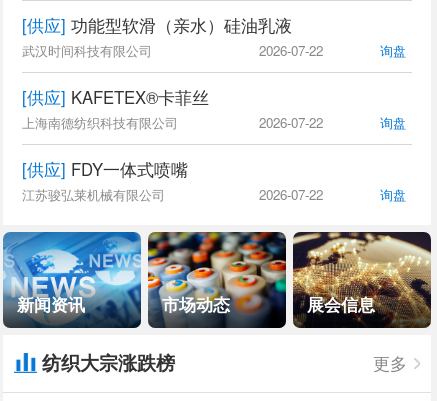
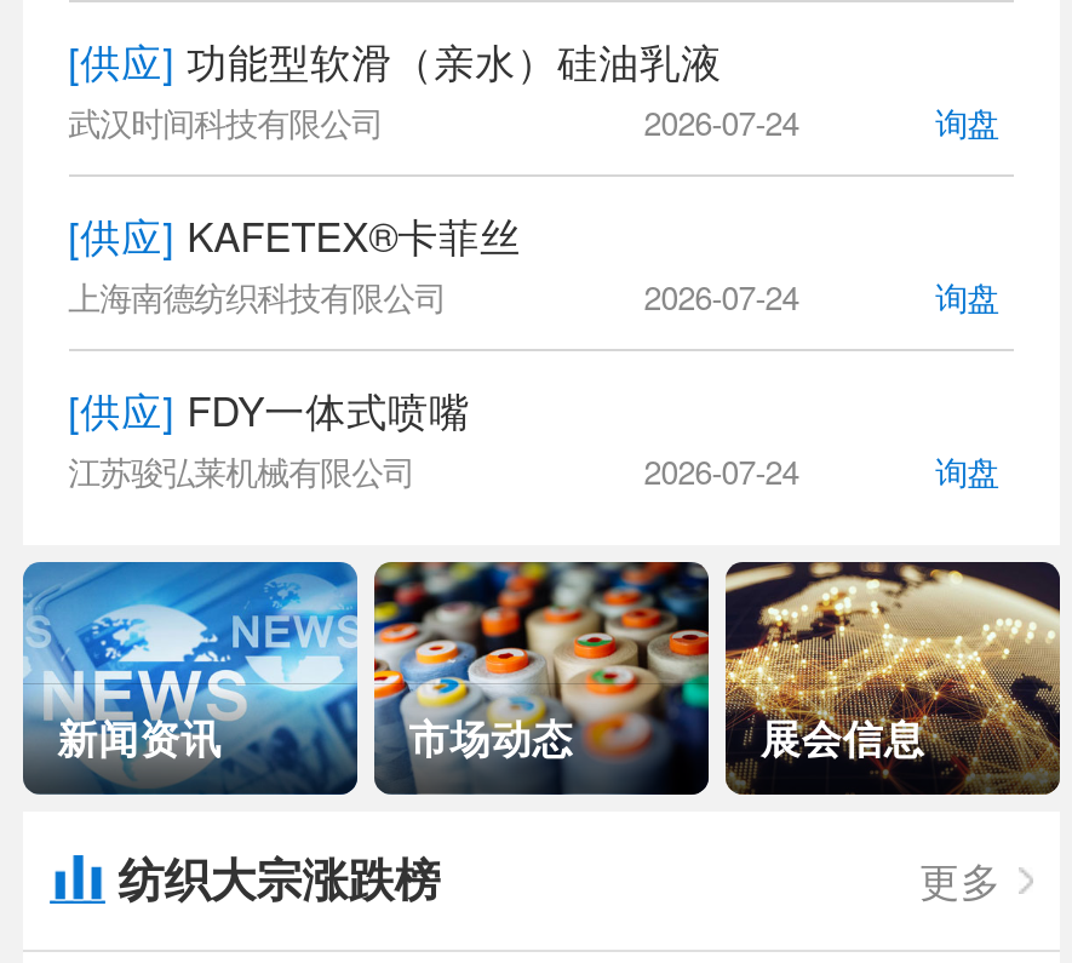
[259,41,323,60] 2026-07-22 -> [644,100,799,146] 2026-07-24
[259,113,323,132] 2026-07-22 -> [644,274,799,320] 2026-07-24
[259,185,323,204] 2026-07-22 -> [644,448,799,494] 2026-07-24

